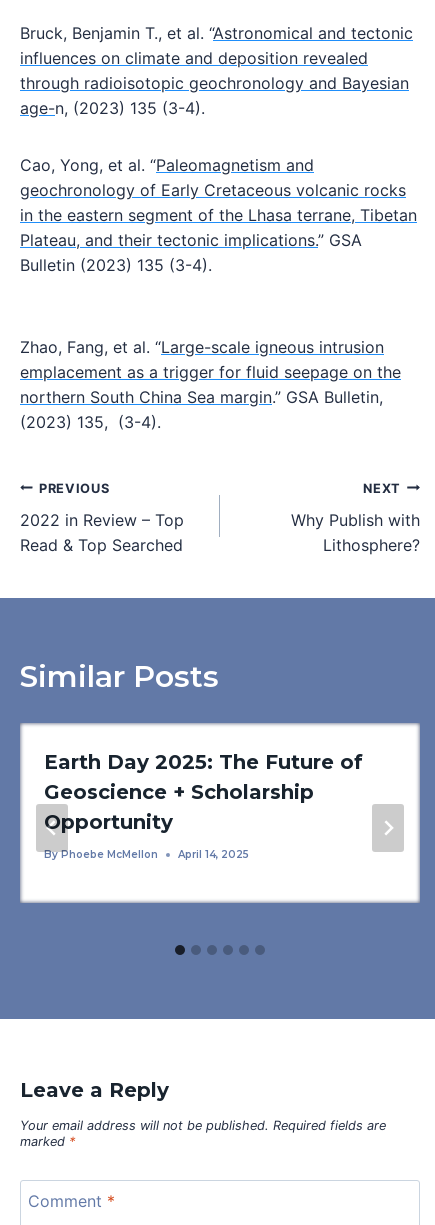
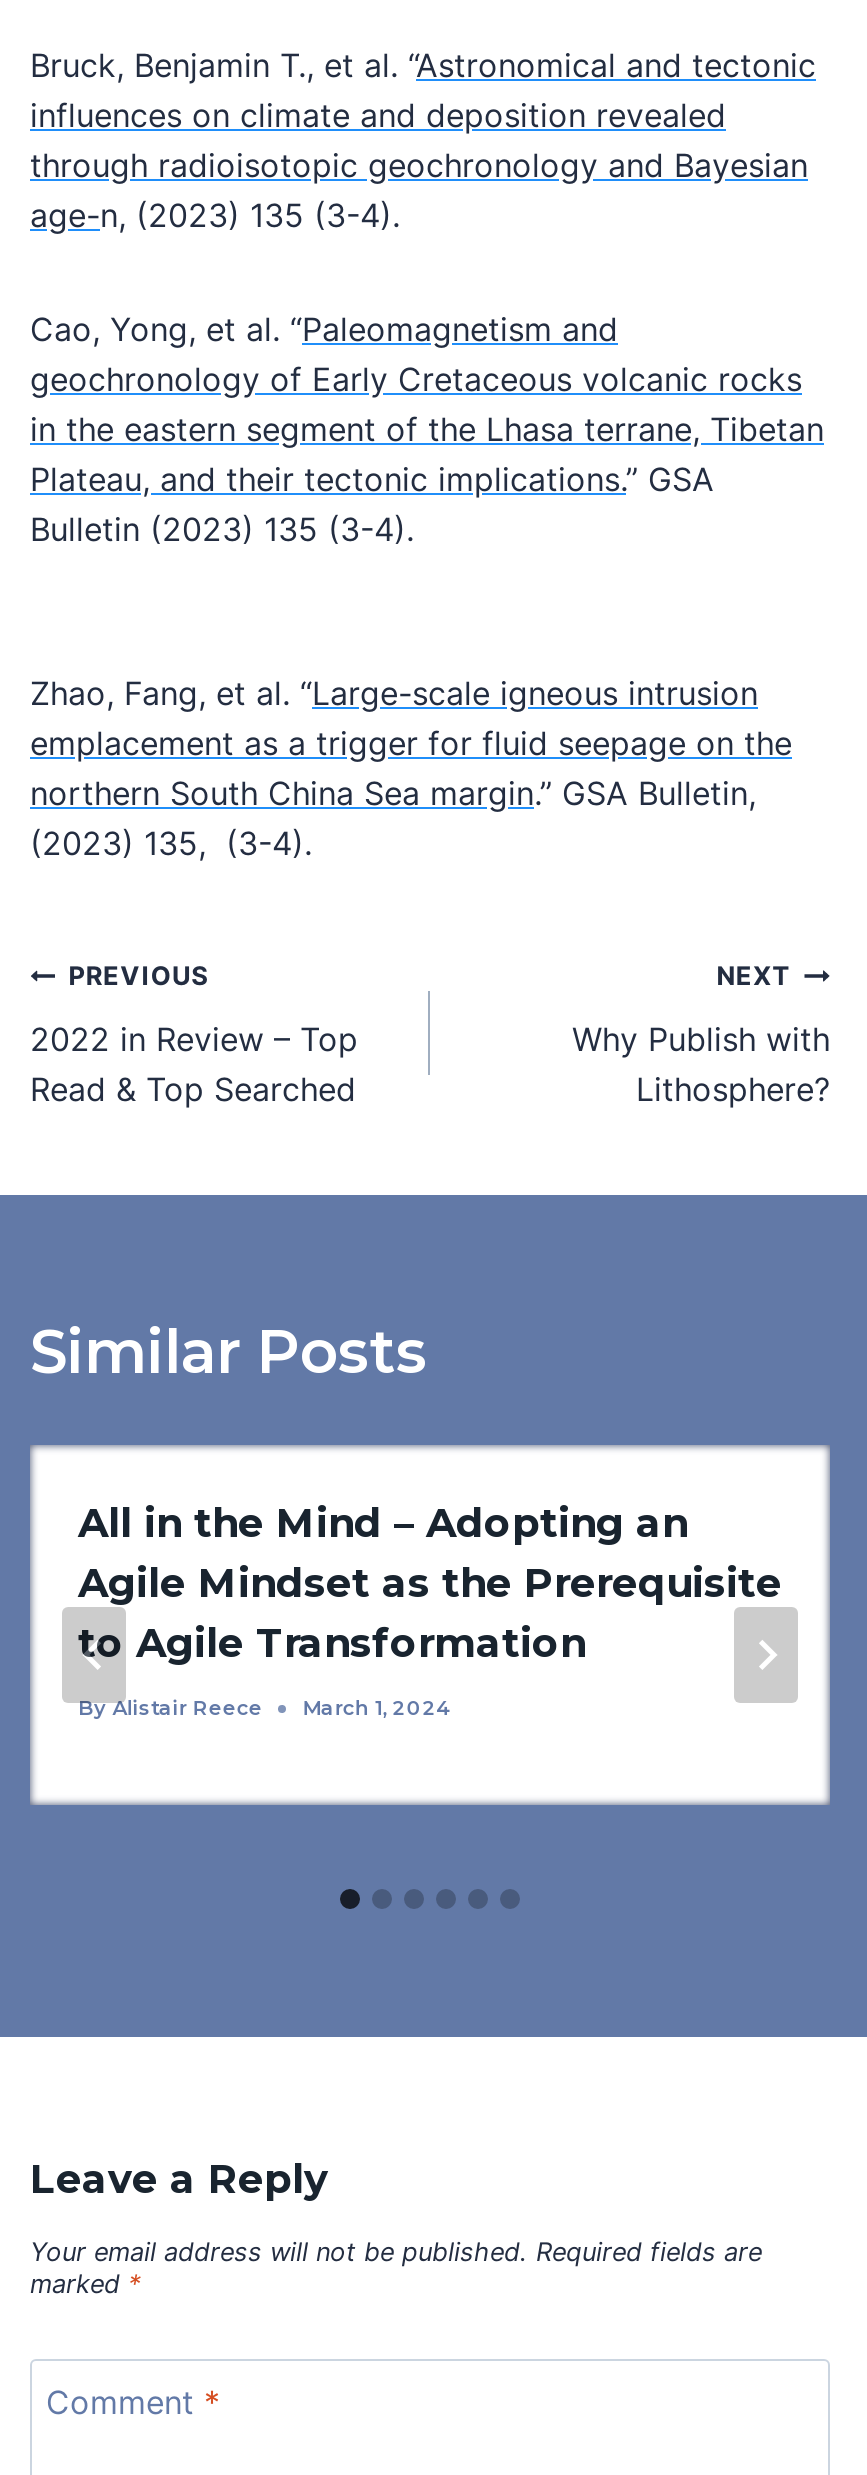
[44,750,363,834] Earth Day 2025: The Future of | Geoscience + Scholarship | Opportunity -> [78,1499,782,1667] All in the Mind – Adopting an | Agile Mindset as the Prerequisite | to Agile Transformation
[44,848,249,861] By Phoebe McMellon | April 14, 2025 -> [78,1695,450,1721] By Alistair Reece | March 1, 2024

